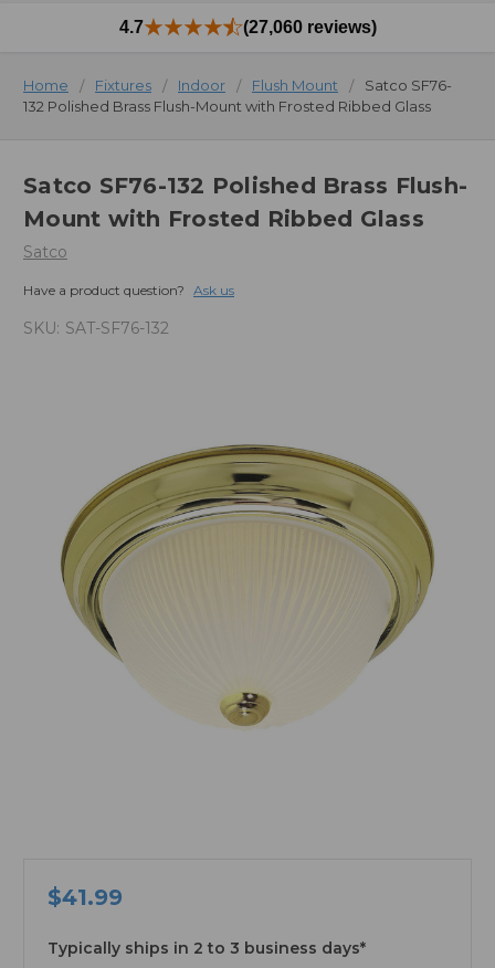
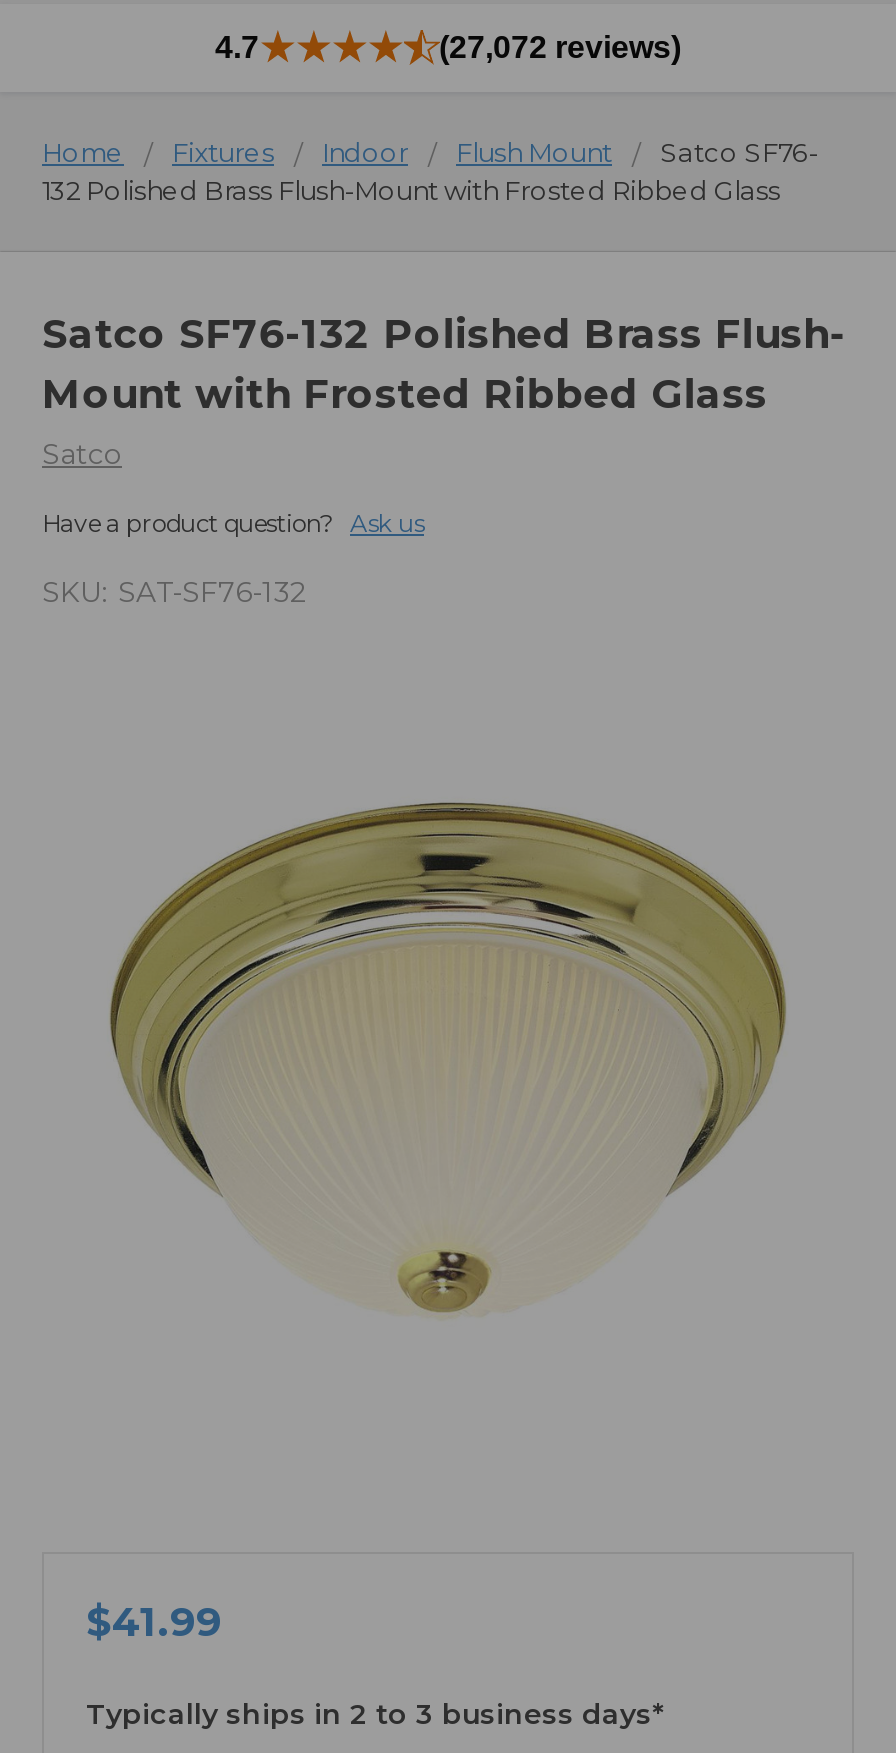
[243,18,376,37] (27,060 reviews) -> [439,31,681,65] (27,072 reviews)

